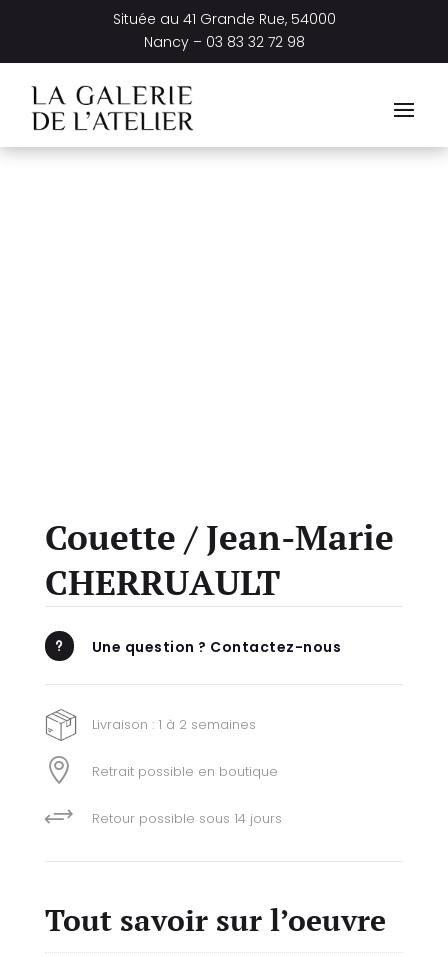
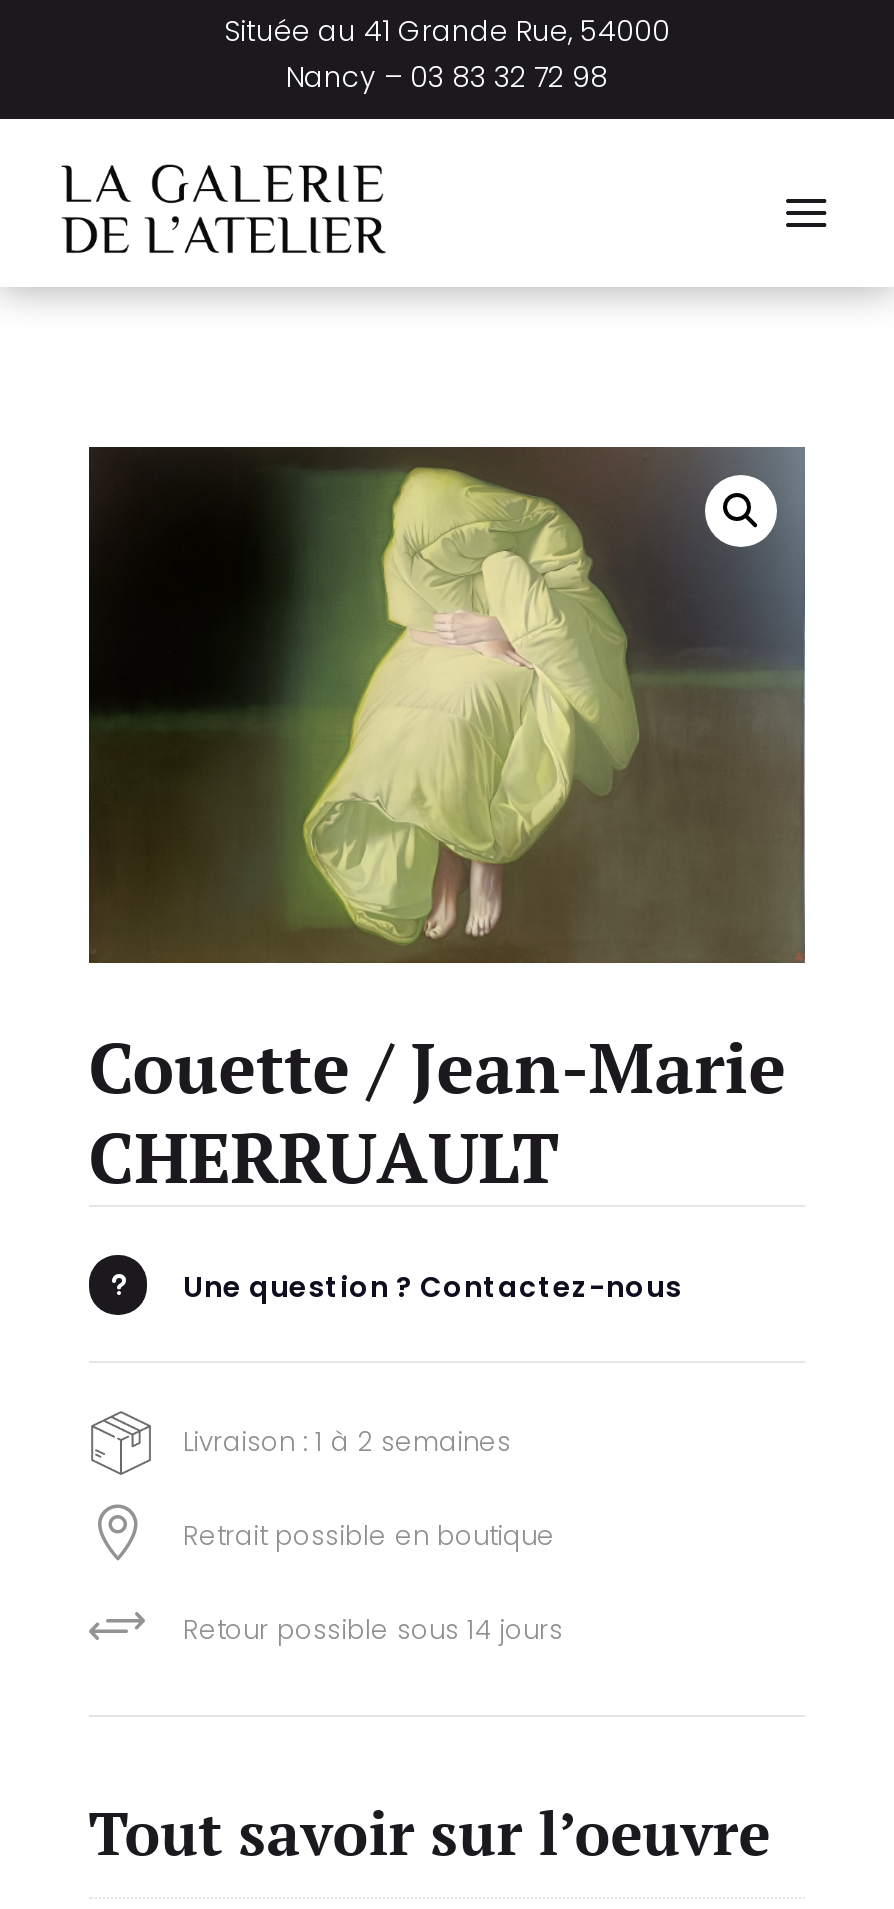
none -> [87,445,807,965] [image]

